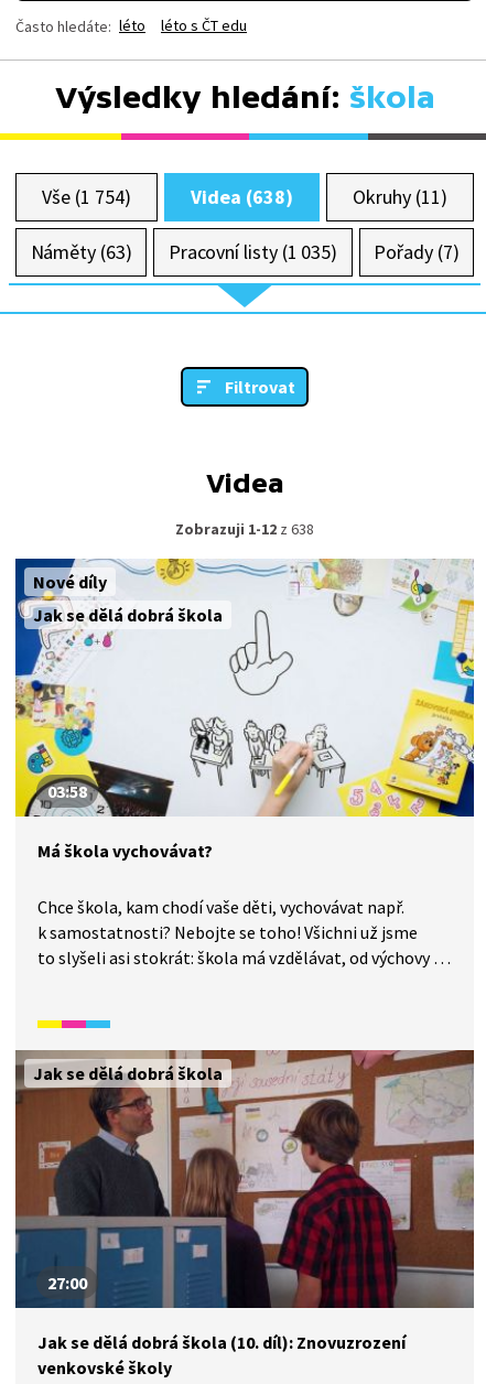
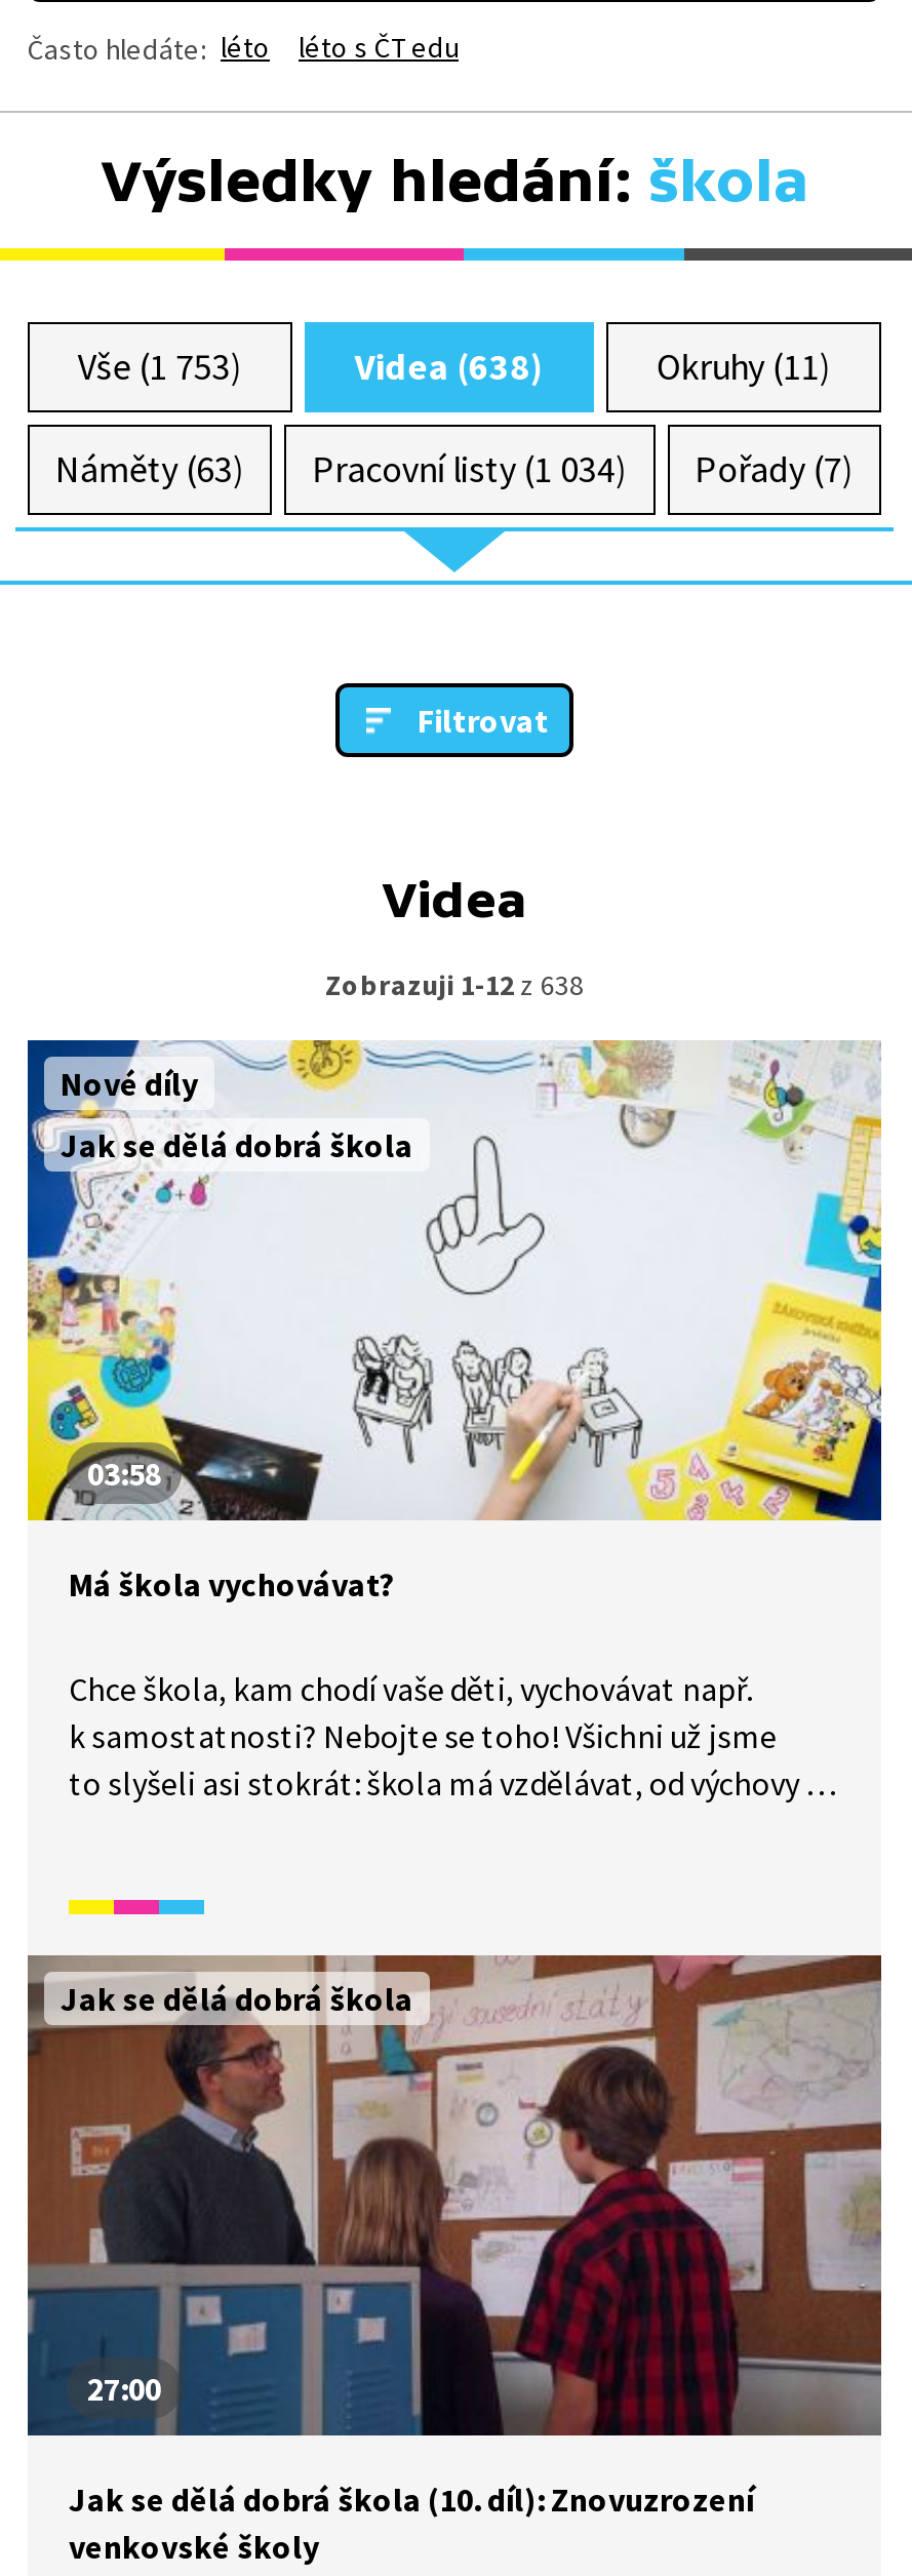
[42,184,131,209] Vše (1 754) -> [78,343,242,390] Vše (1 753)
[168,239,337,264] Pracovní listy (1 035) -> [312,445,627,492] Pracovní listy (1 034)

